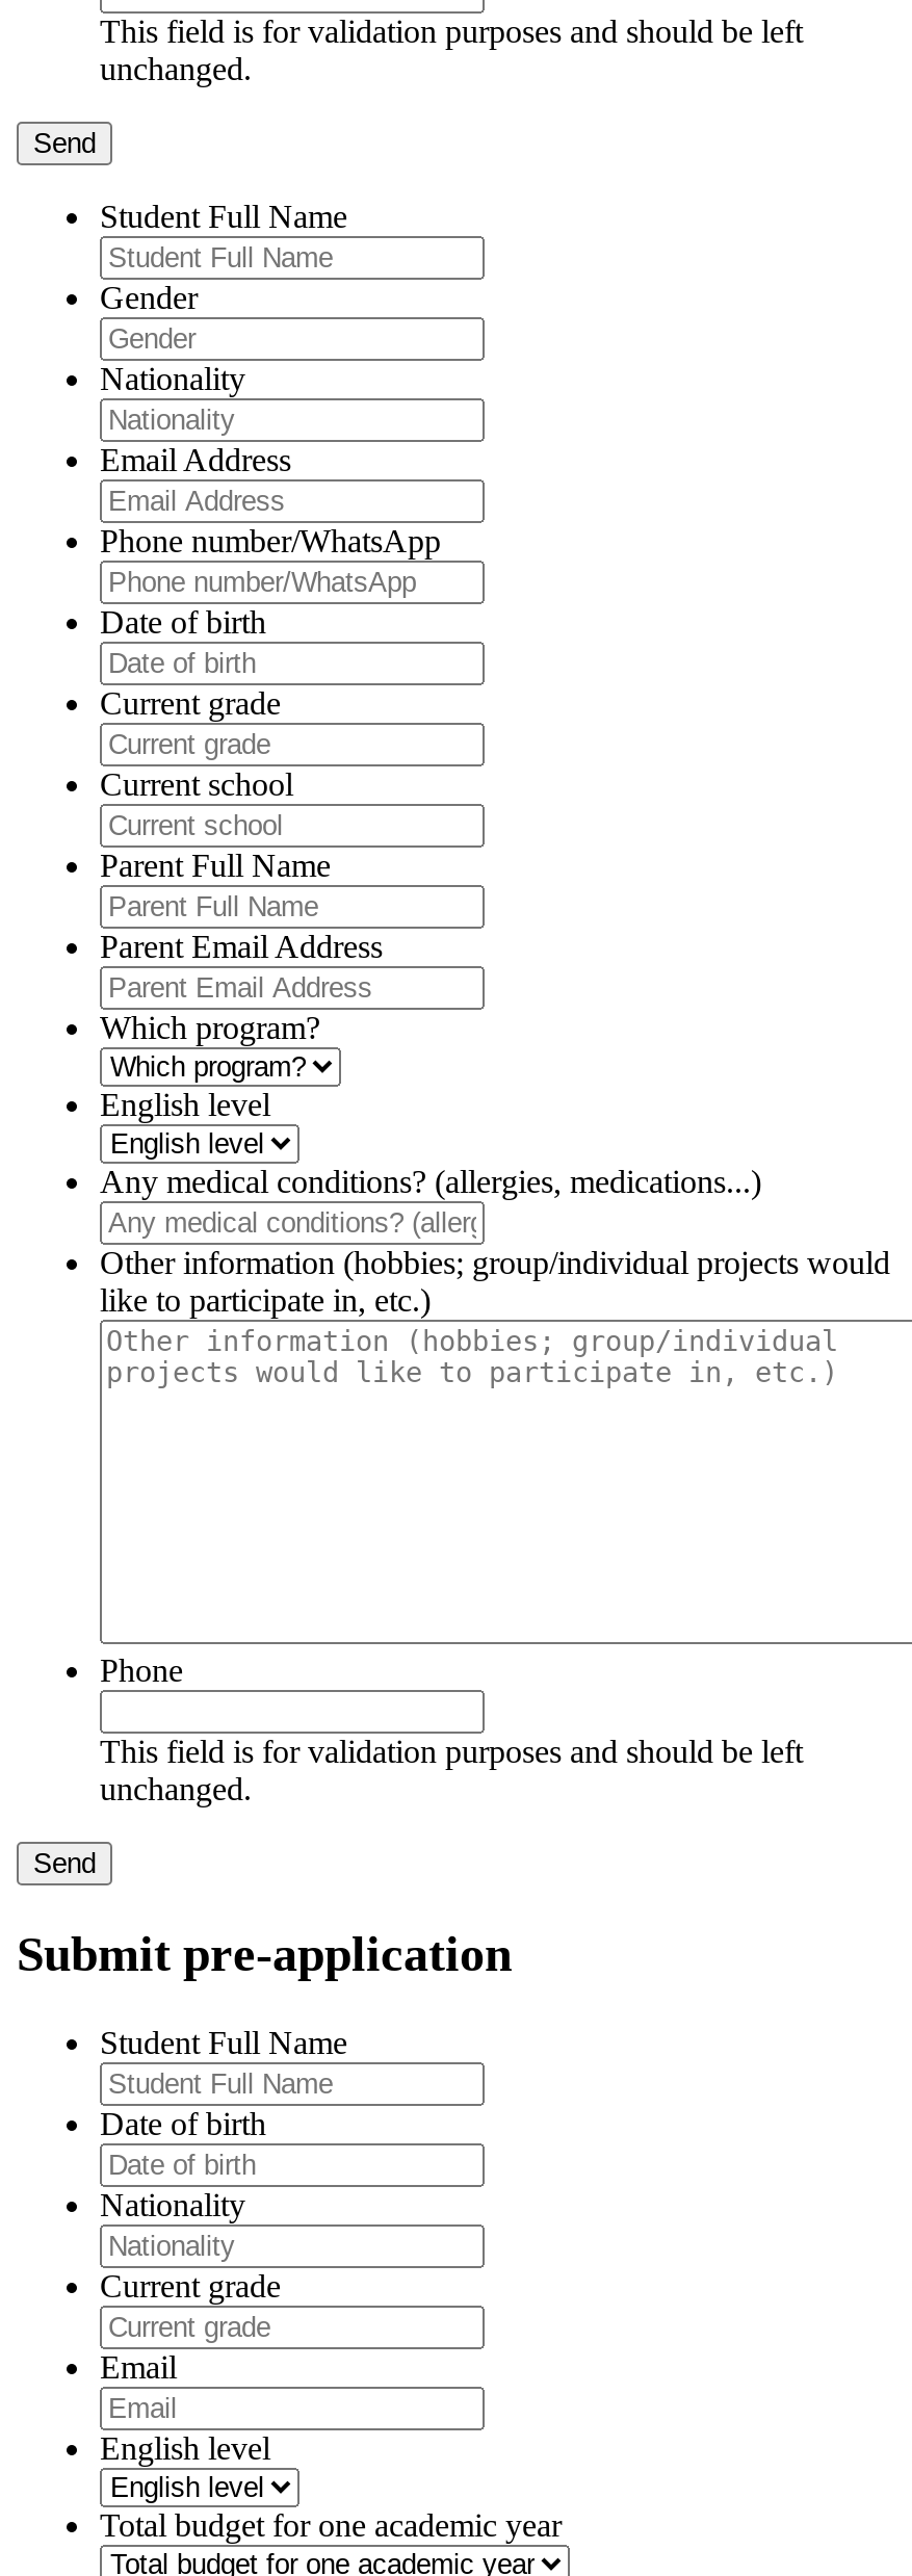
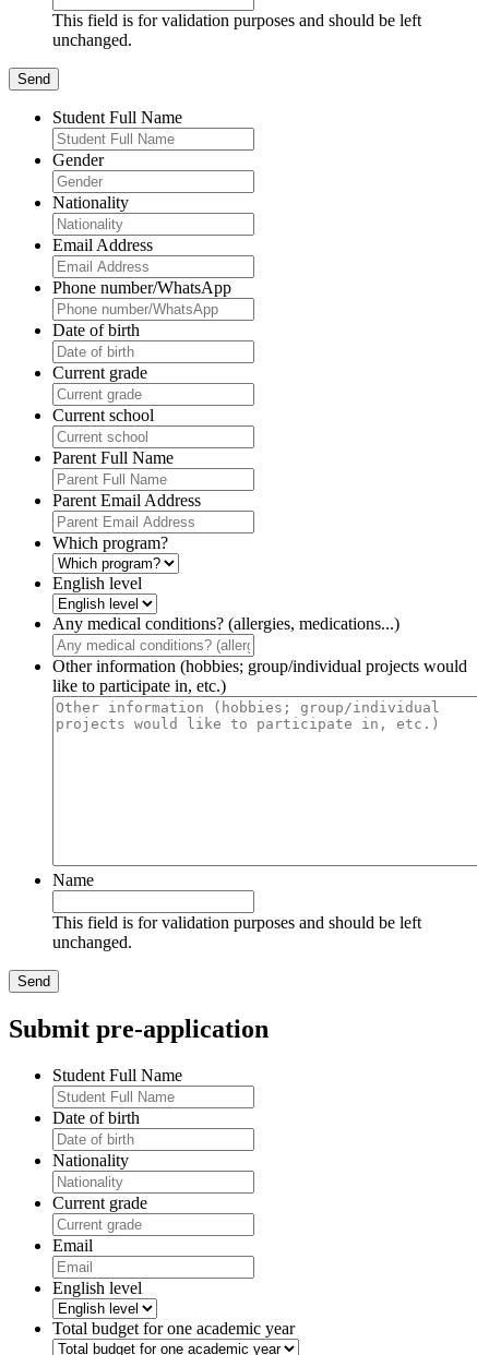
[100,1653,183,1688] Phone -> [52,871,94,889] Name

